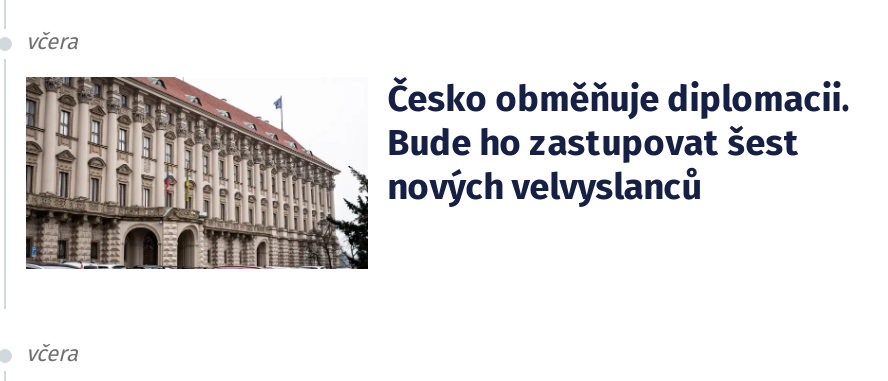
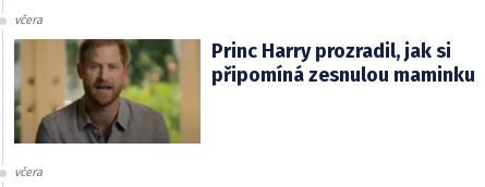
[26,76,850,270] [image] | Česko obměňuje diplomacii. | Bude ho zastupovat šest | nových velvyslanců -> [14,38,475,145] [image] | Princ Harry prozradil, jak si | připomíná zesnulou maminku

